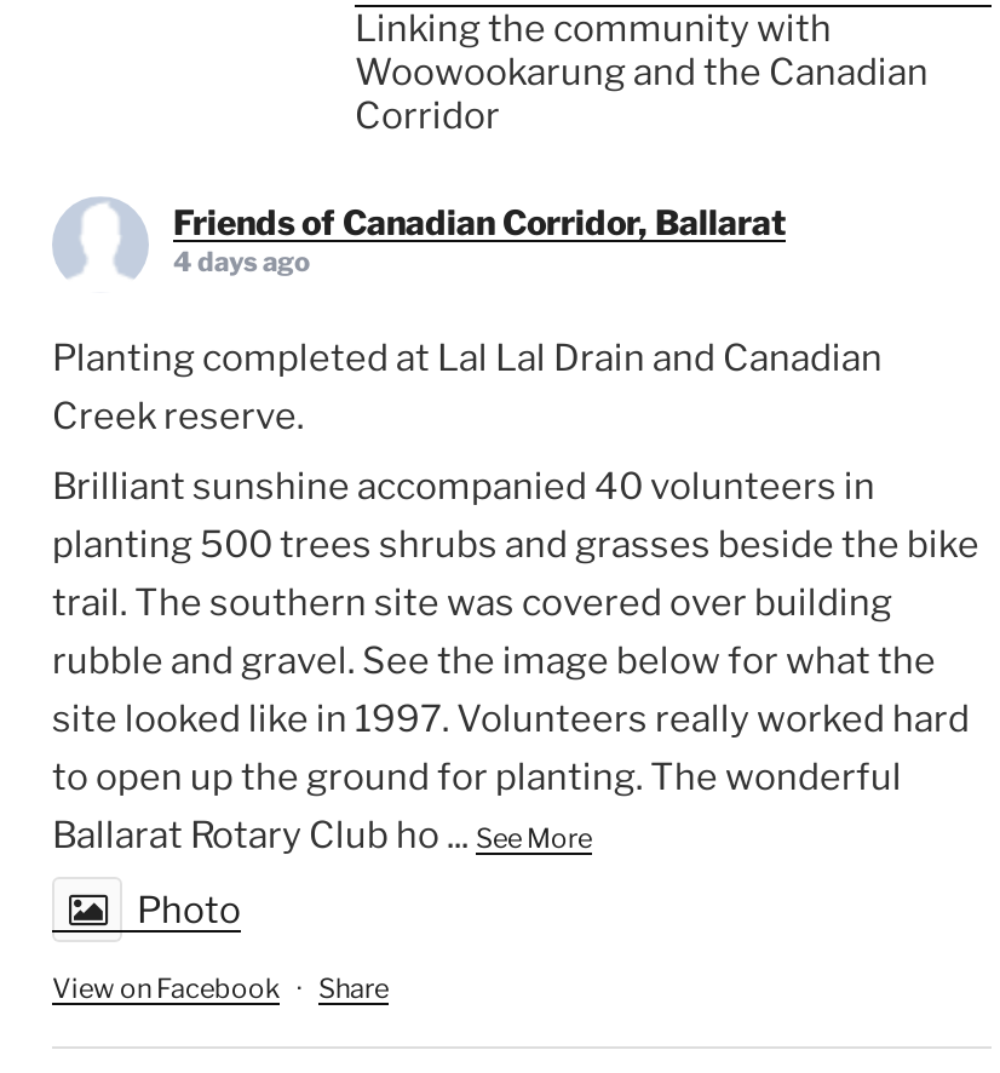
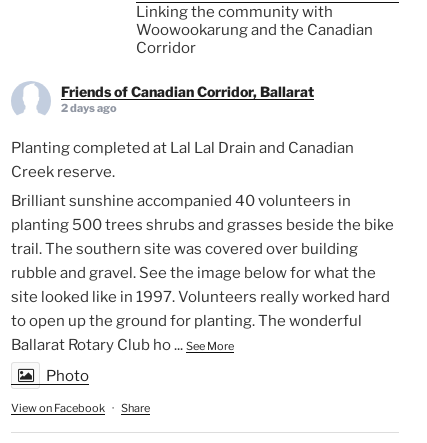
[173,246,311,280] 4 days ago -> [61,101,117,115] 2 days ago

